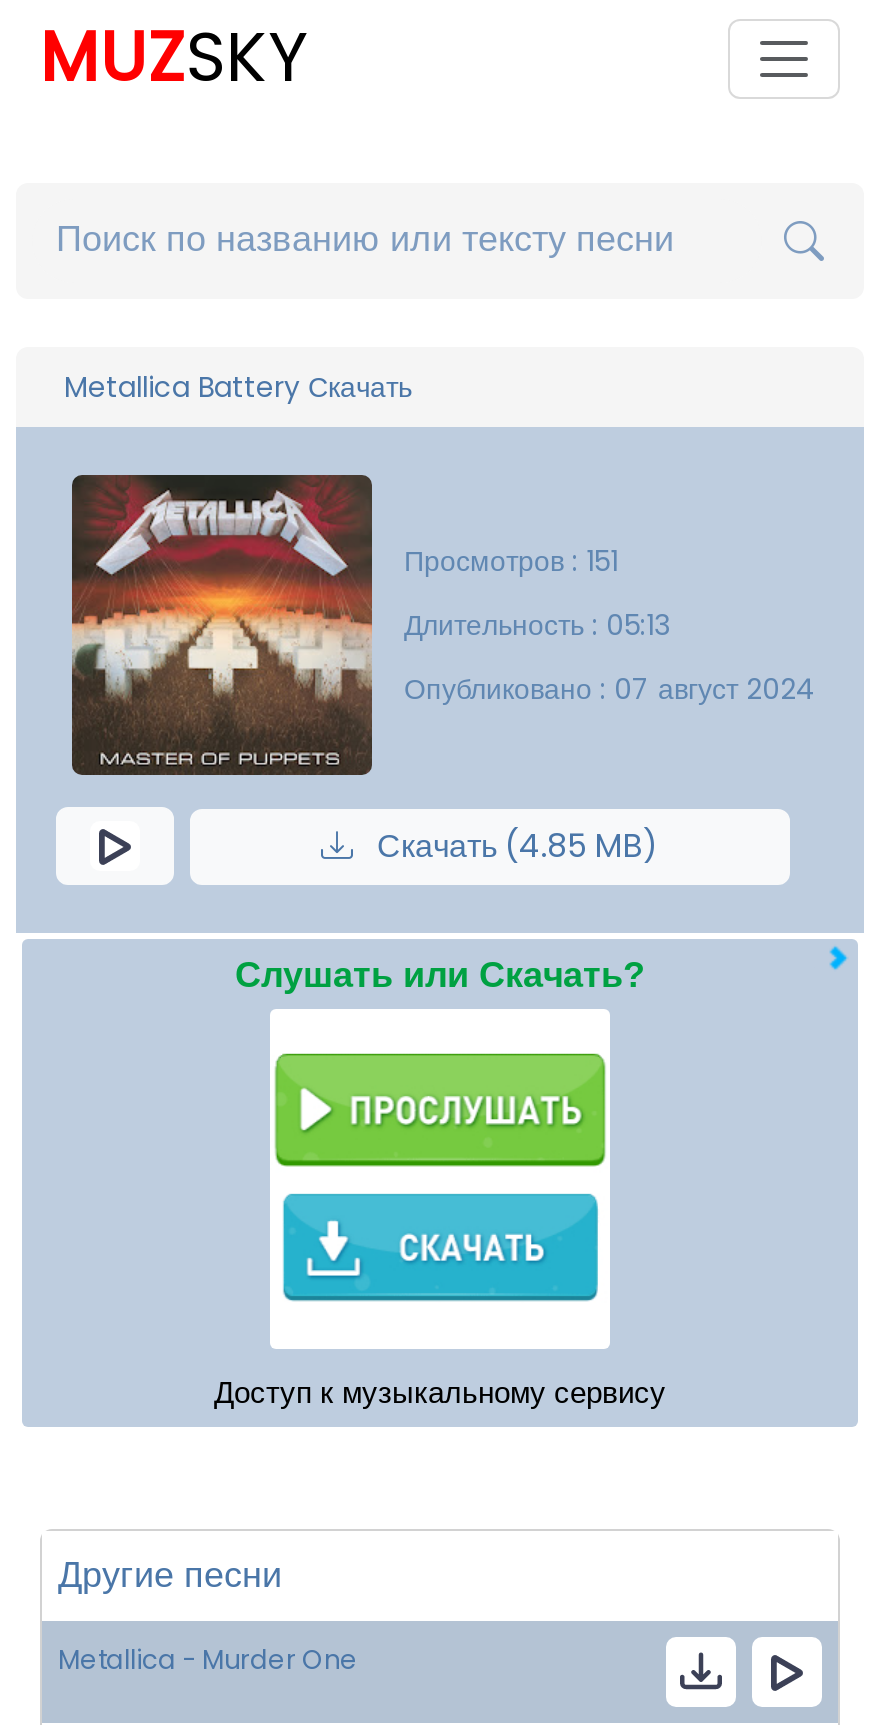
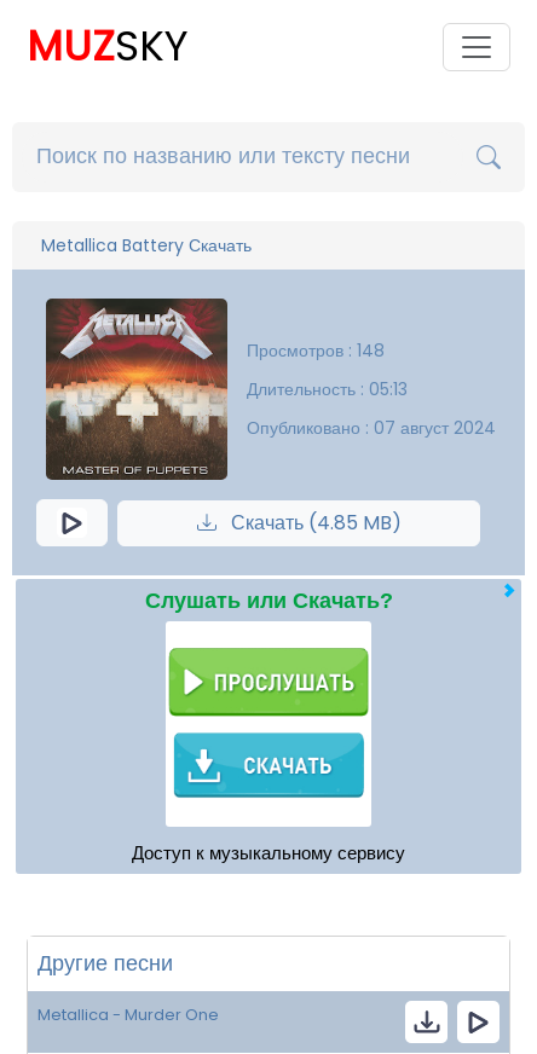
[404,541,618,581] Просмотров : 151 -> [247,338,385,363] Просмотров : 148

